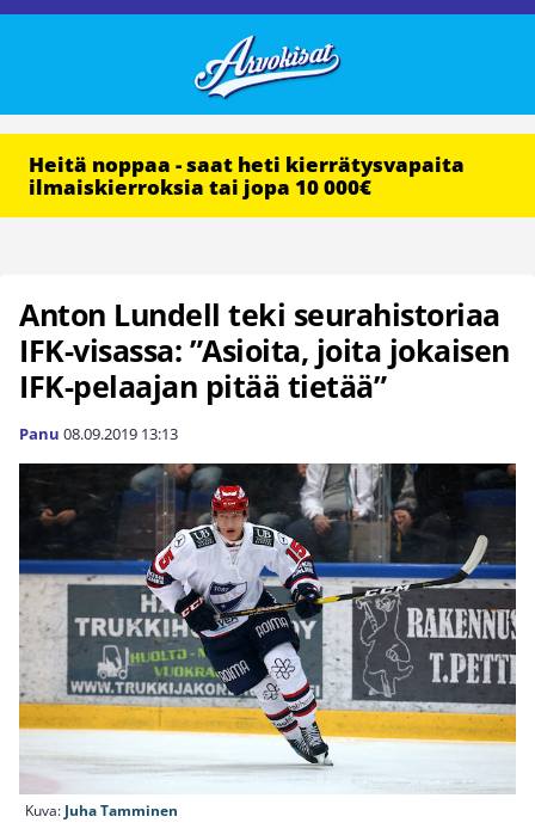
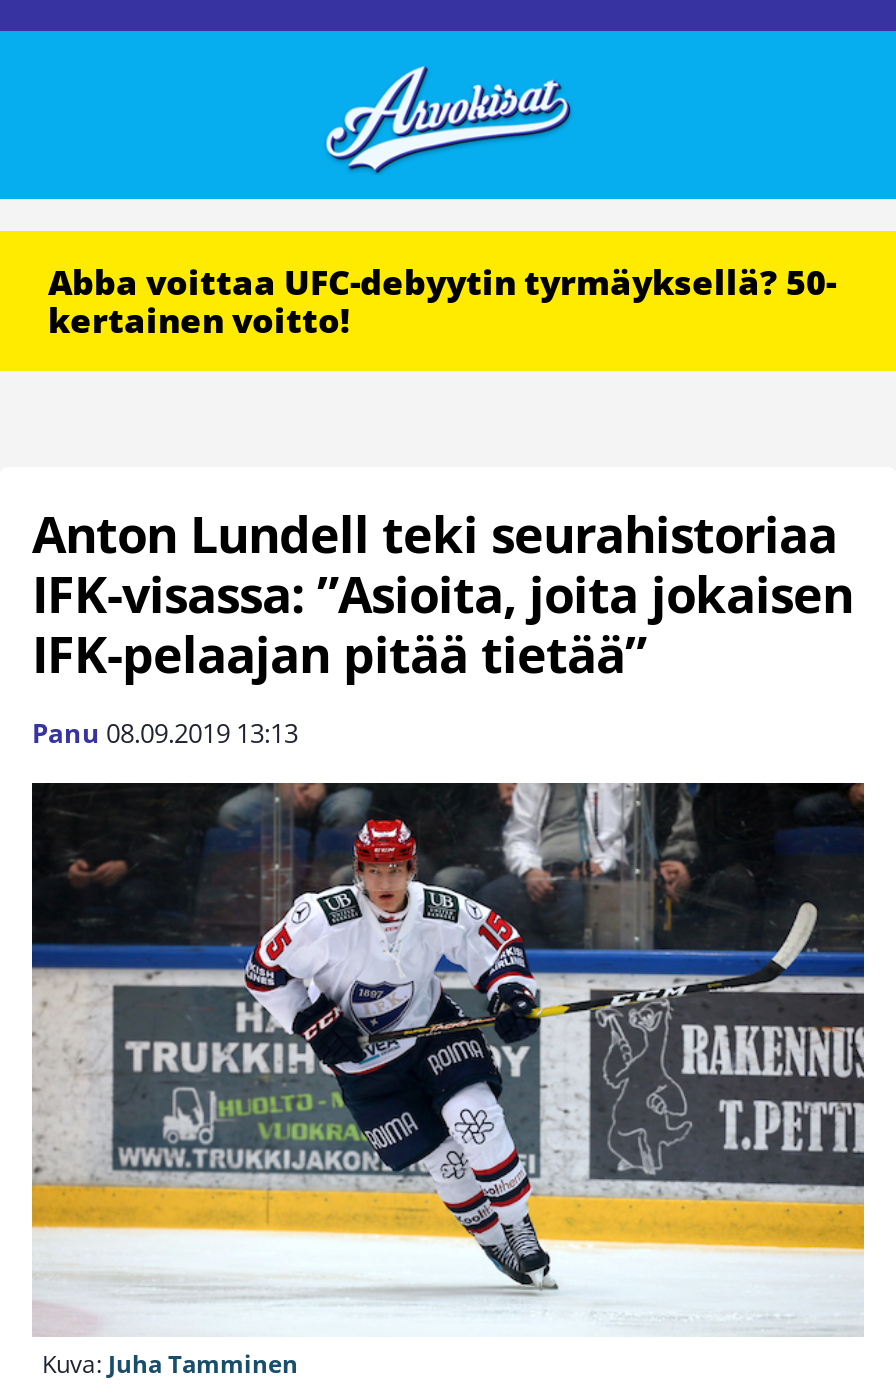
[29,151,465,201] Heitä noppaa - saat heti kierrätysvapaita | ilmaiskierroksia tai jopa 10 000€ -> [48,259,836,343] Abba voittaa UFC-debyytin tyrmäyksellä? 50- | kertainen voitto!

